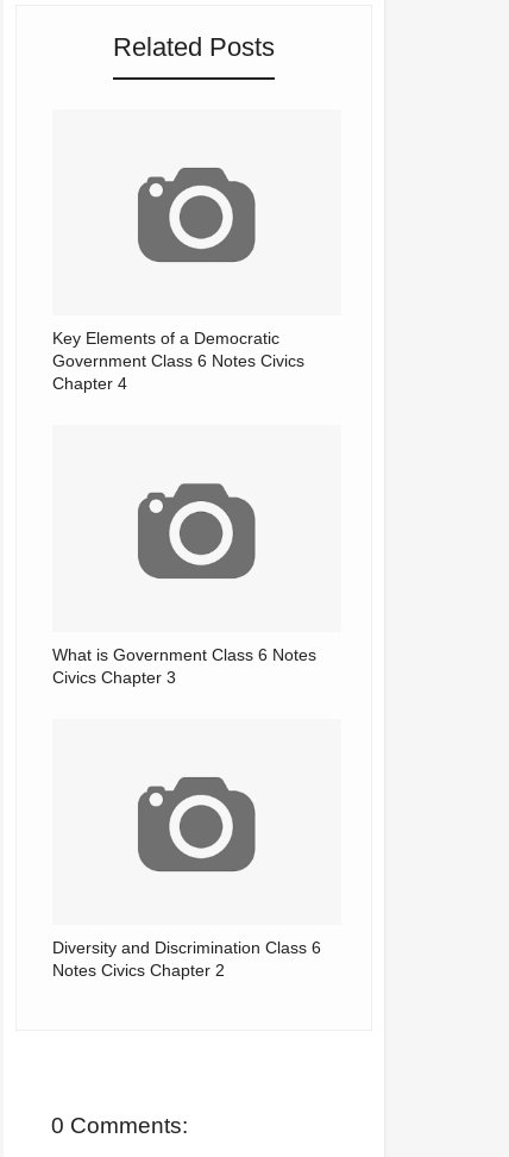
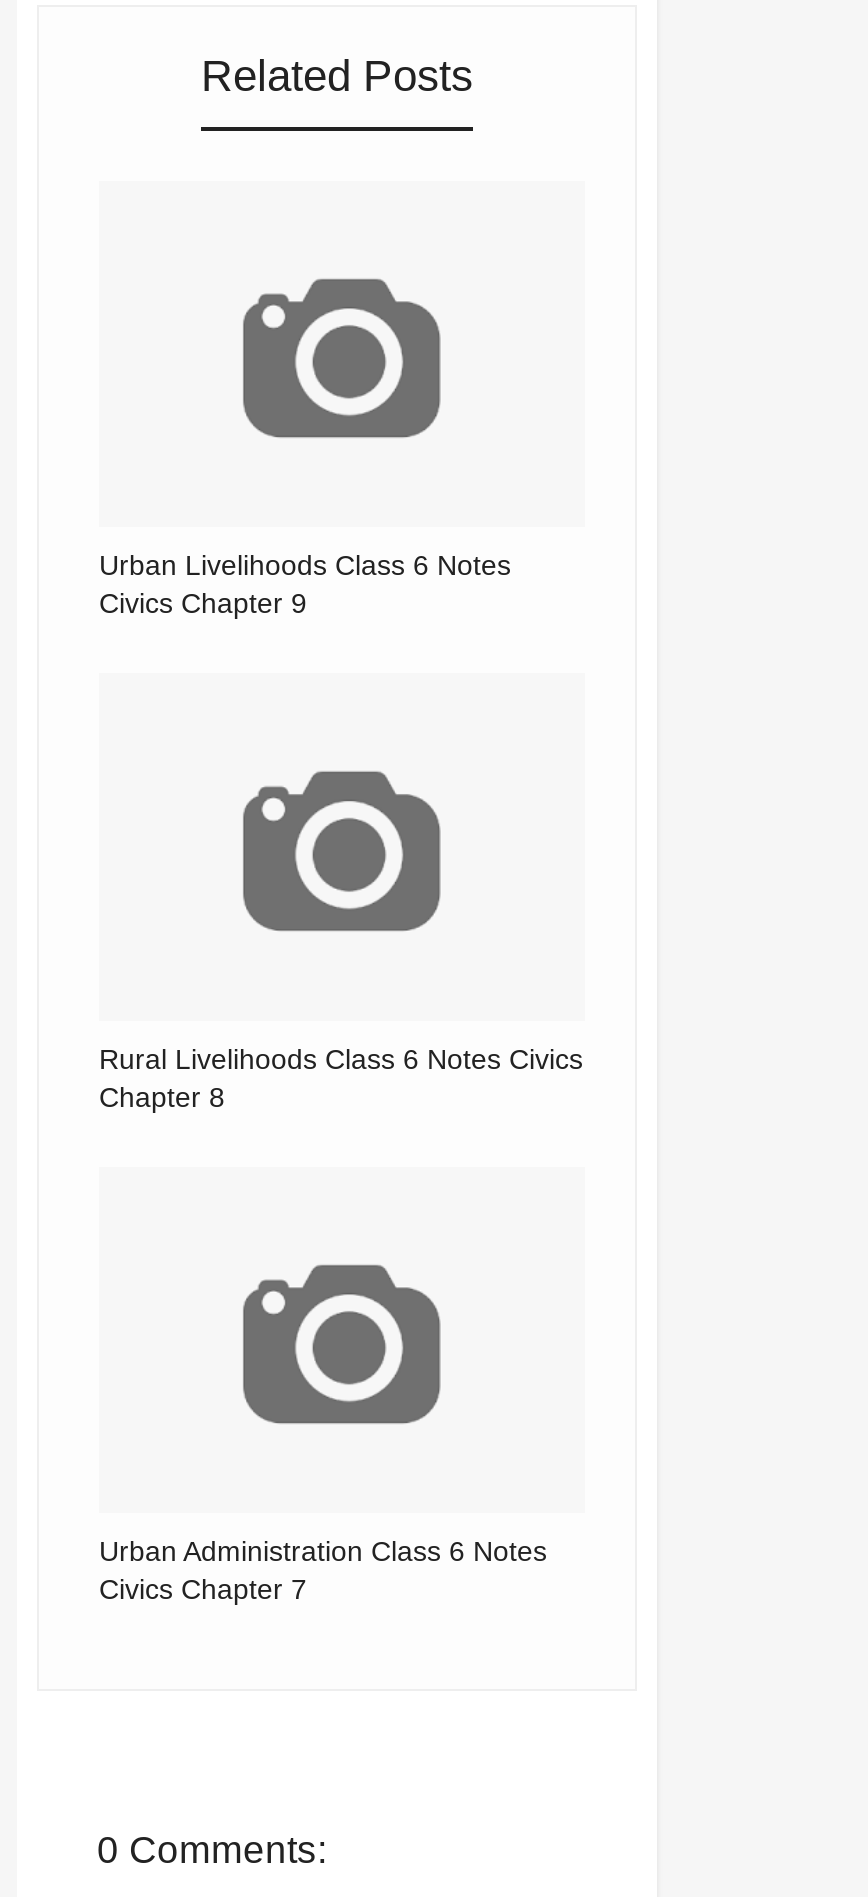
[52,329,304,393] Key Elements of a Democratic | Government Class 6 Notes Civics | Chapter 4 -> [99,549,511,619] Urban Livelihoods Class 6 Notes | Civics Chapter 9
[52,645,316,687] What is Government Class 6 Notes | Civics Chapter 3 -> [99,1043,583,1113] Rural Livelihoods Class 6 Notes Civics | Chapter 8
[52,938,321,980] Diversity and Discrimination Class 6 | Notes Civics Chapter 2 -> [99,1536,547,1606] Urban Administration Class 6 Notes | Civics Chapter 7

